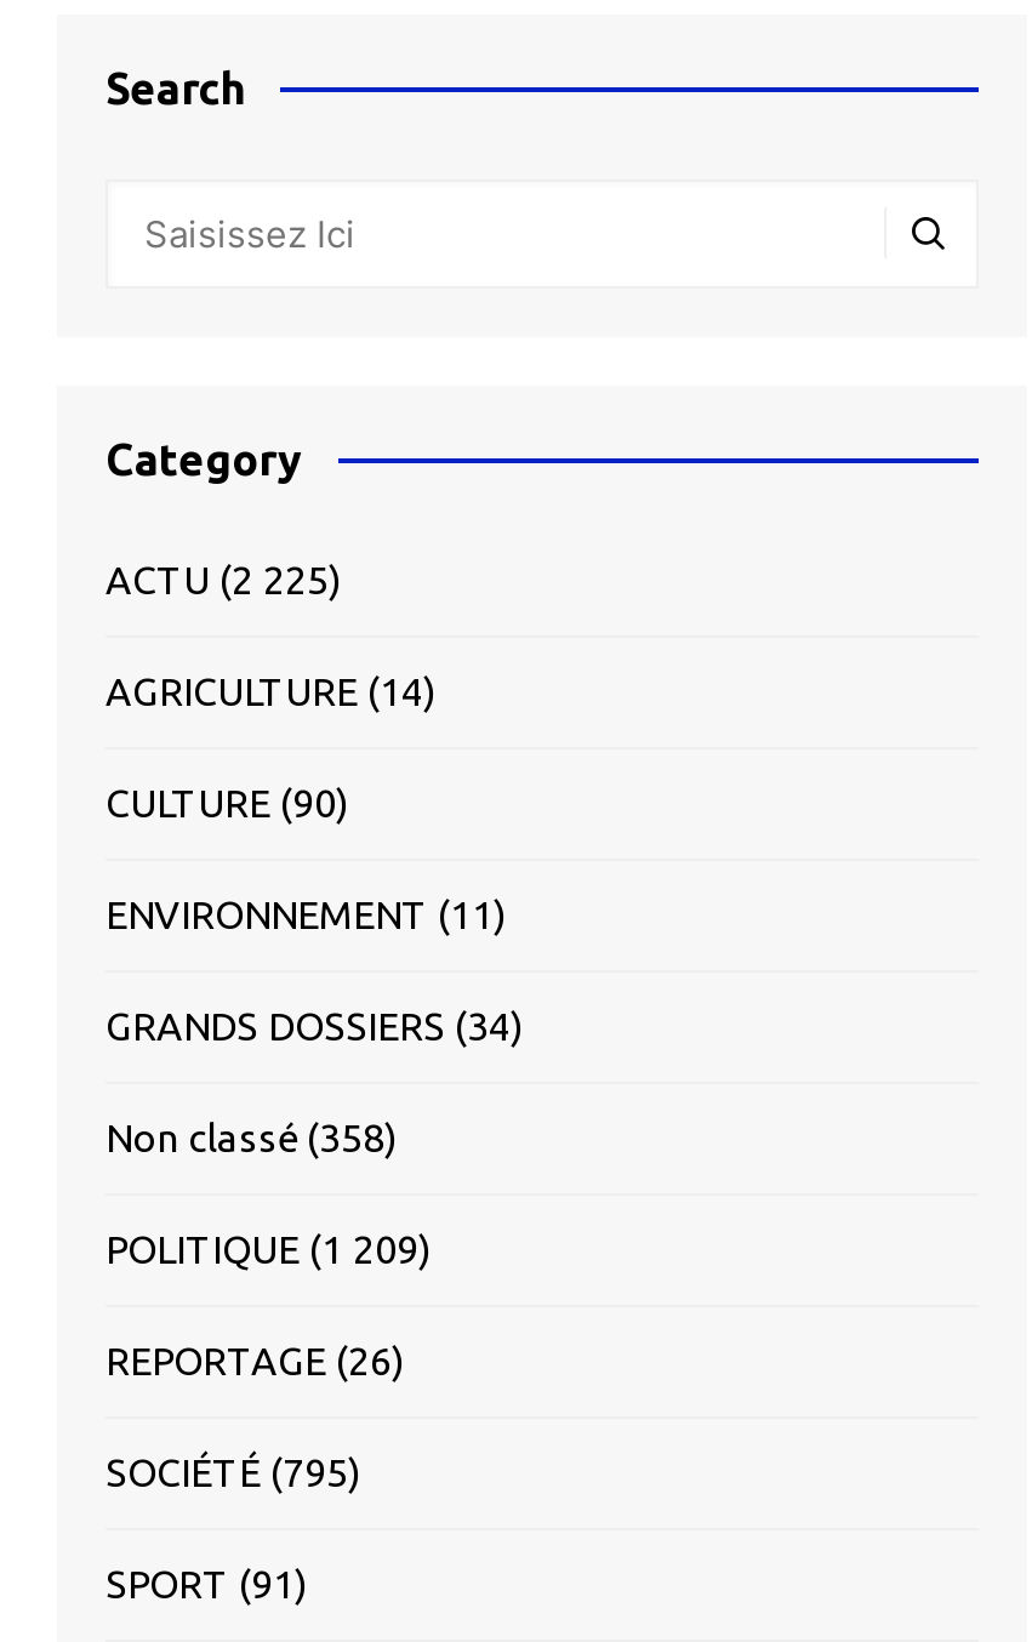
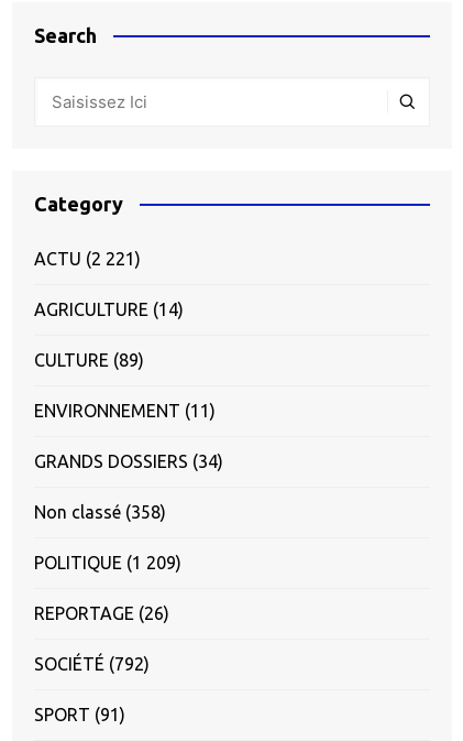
[106,558,341,602] ACTU (2 225) -> [34,249,141,269] ACTU (2 221)
[106,781,348,825] CULTURE (90) -> [34,350,144,370] CULTURE (89)
[106,1450,360,1494] SOCIÉTÉ (795) -> [34,654,150,674] SOCIÉTÉ (792)

